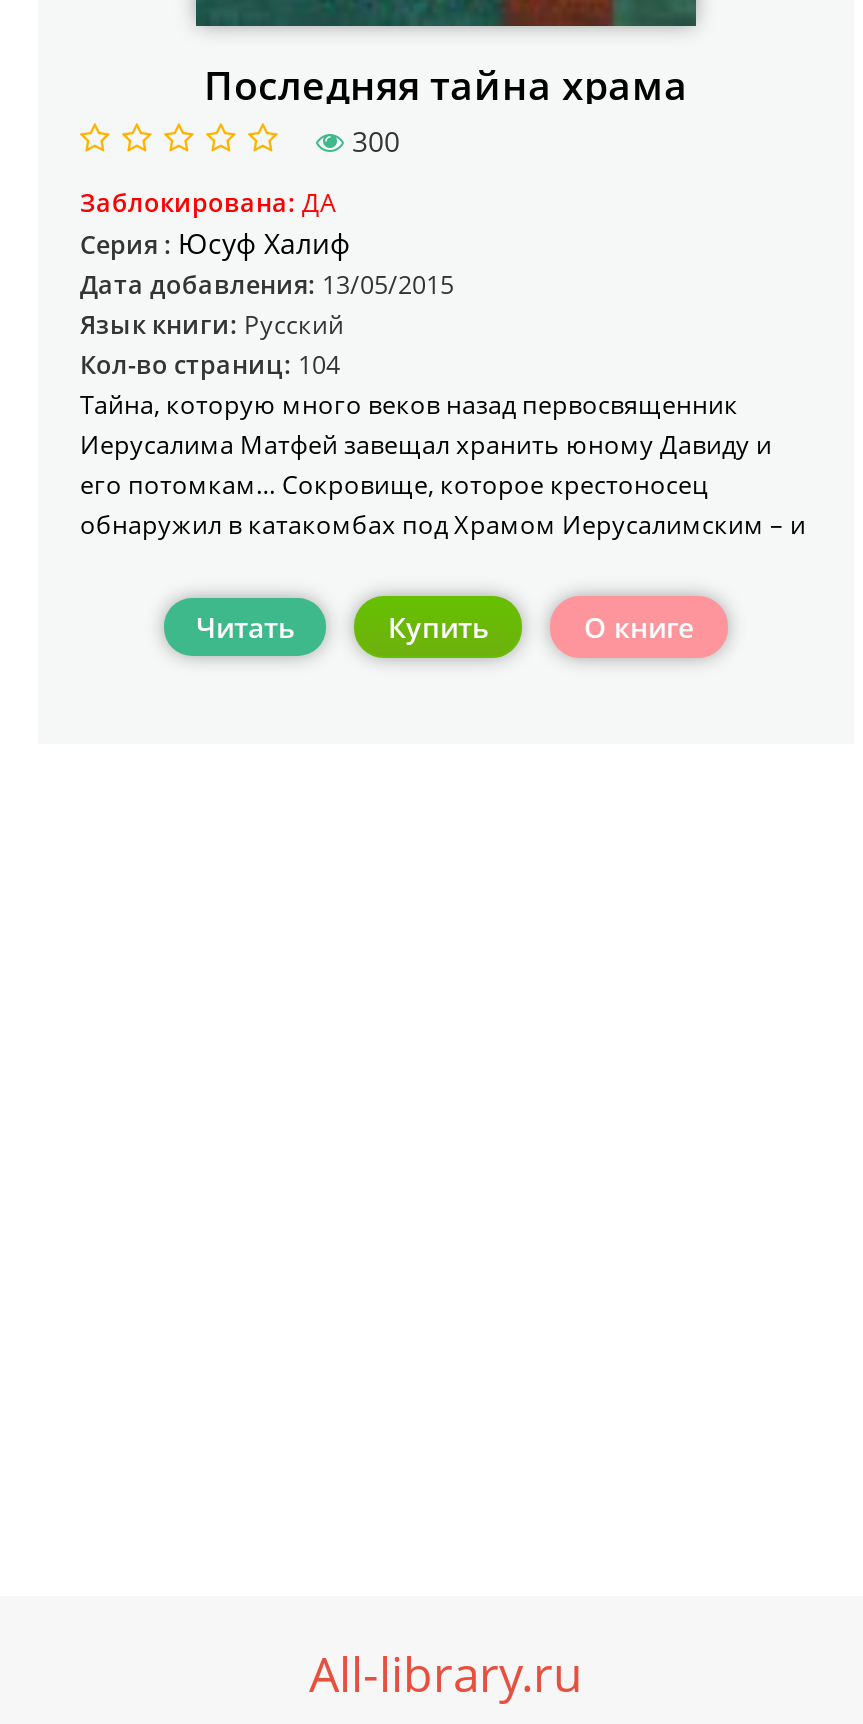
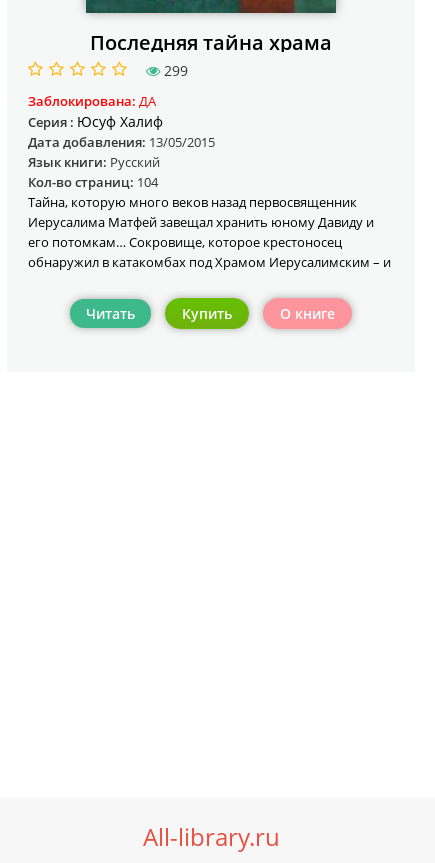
[352,122,400,160] 300 -> [164,61,188,80] 299

